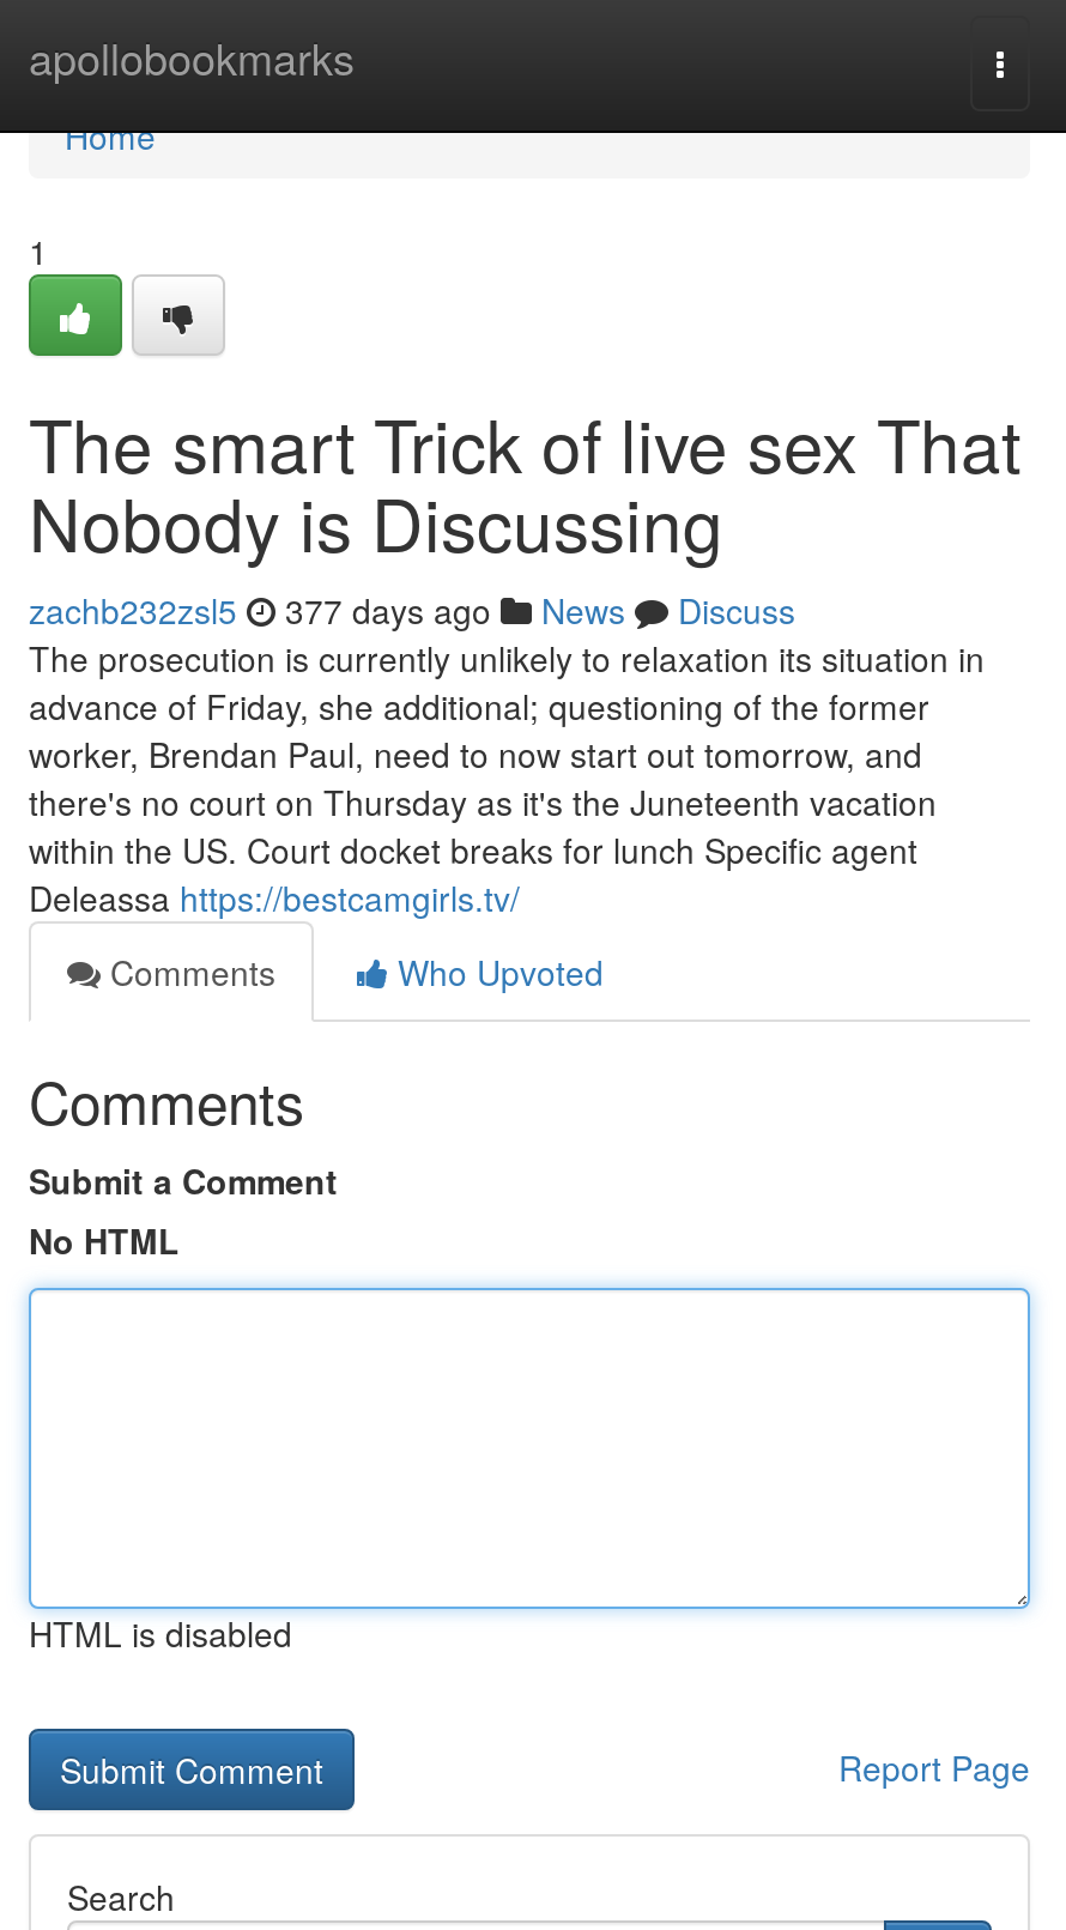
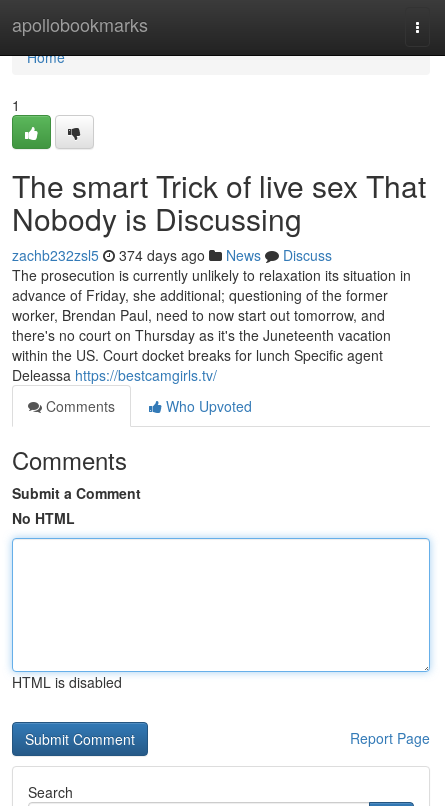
[29,586,795,634] zachb232zsl5 377 days ago News Discuss -> [12,245,332,265] zachb232zsl5 374 days ago News Discuss

